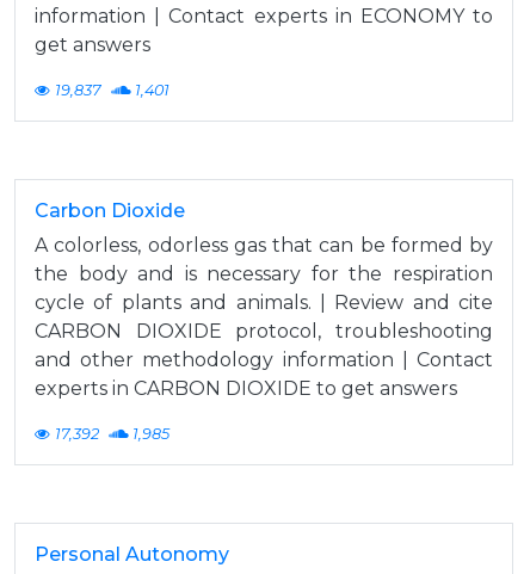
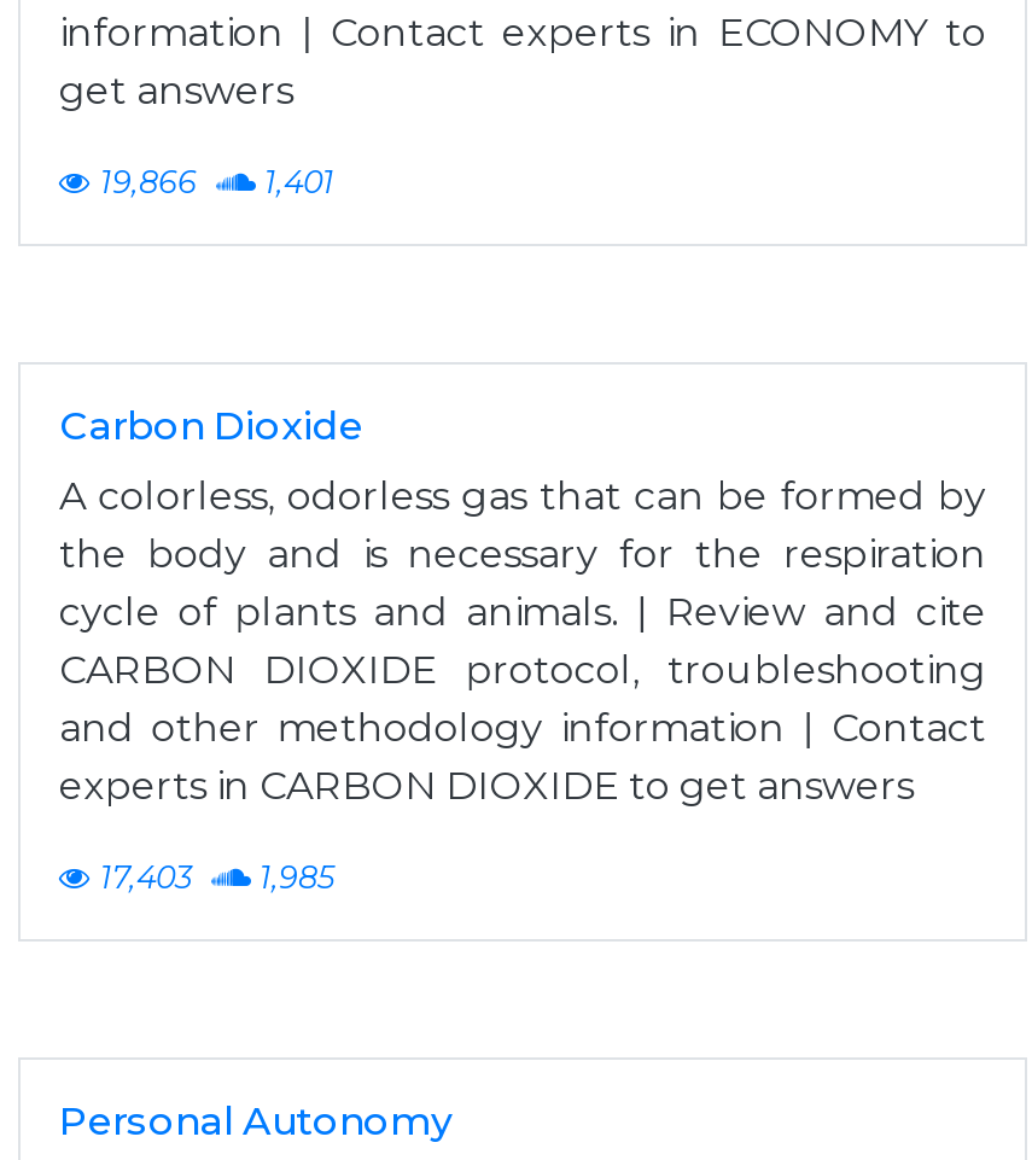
[55,81,169,99] 19,837 1,401 -> [100,163,334,200] 19,866 1,401
[55,424,169,442] 17,392 1,985 -> [100,859,334,895] 17,403 1,985

